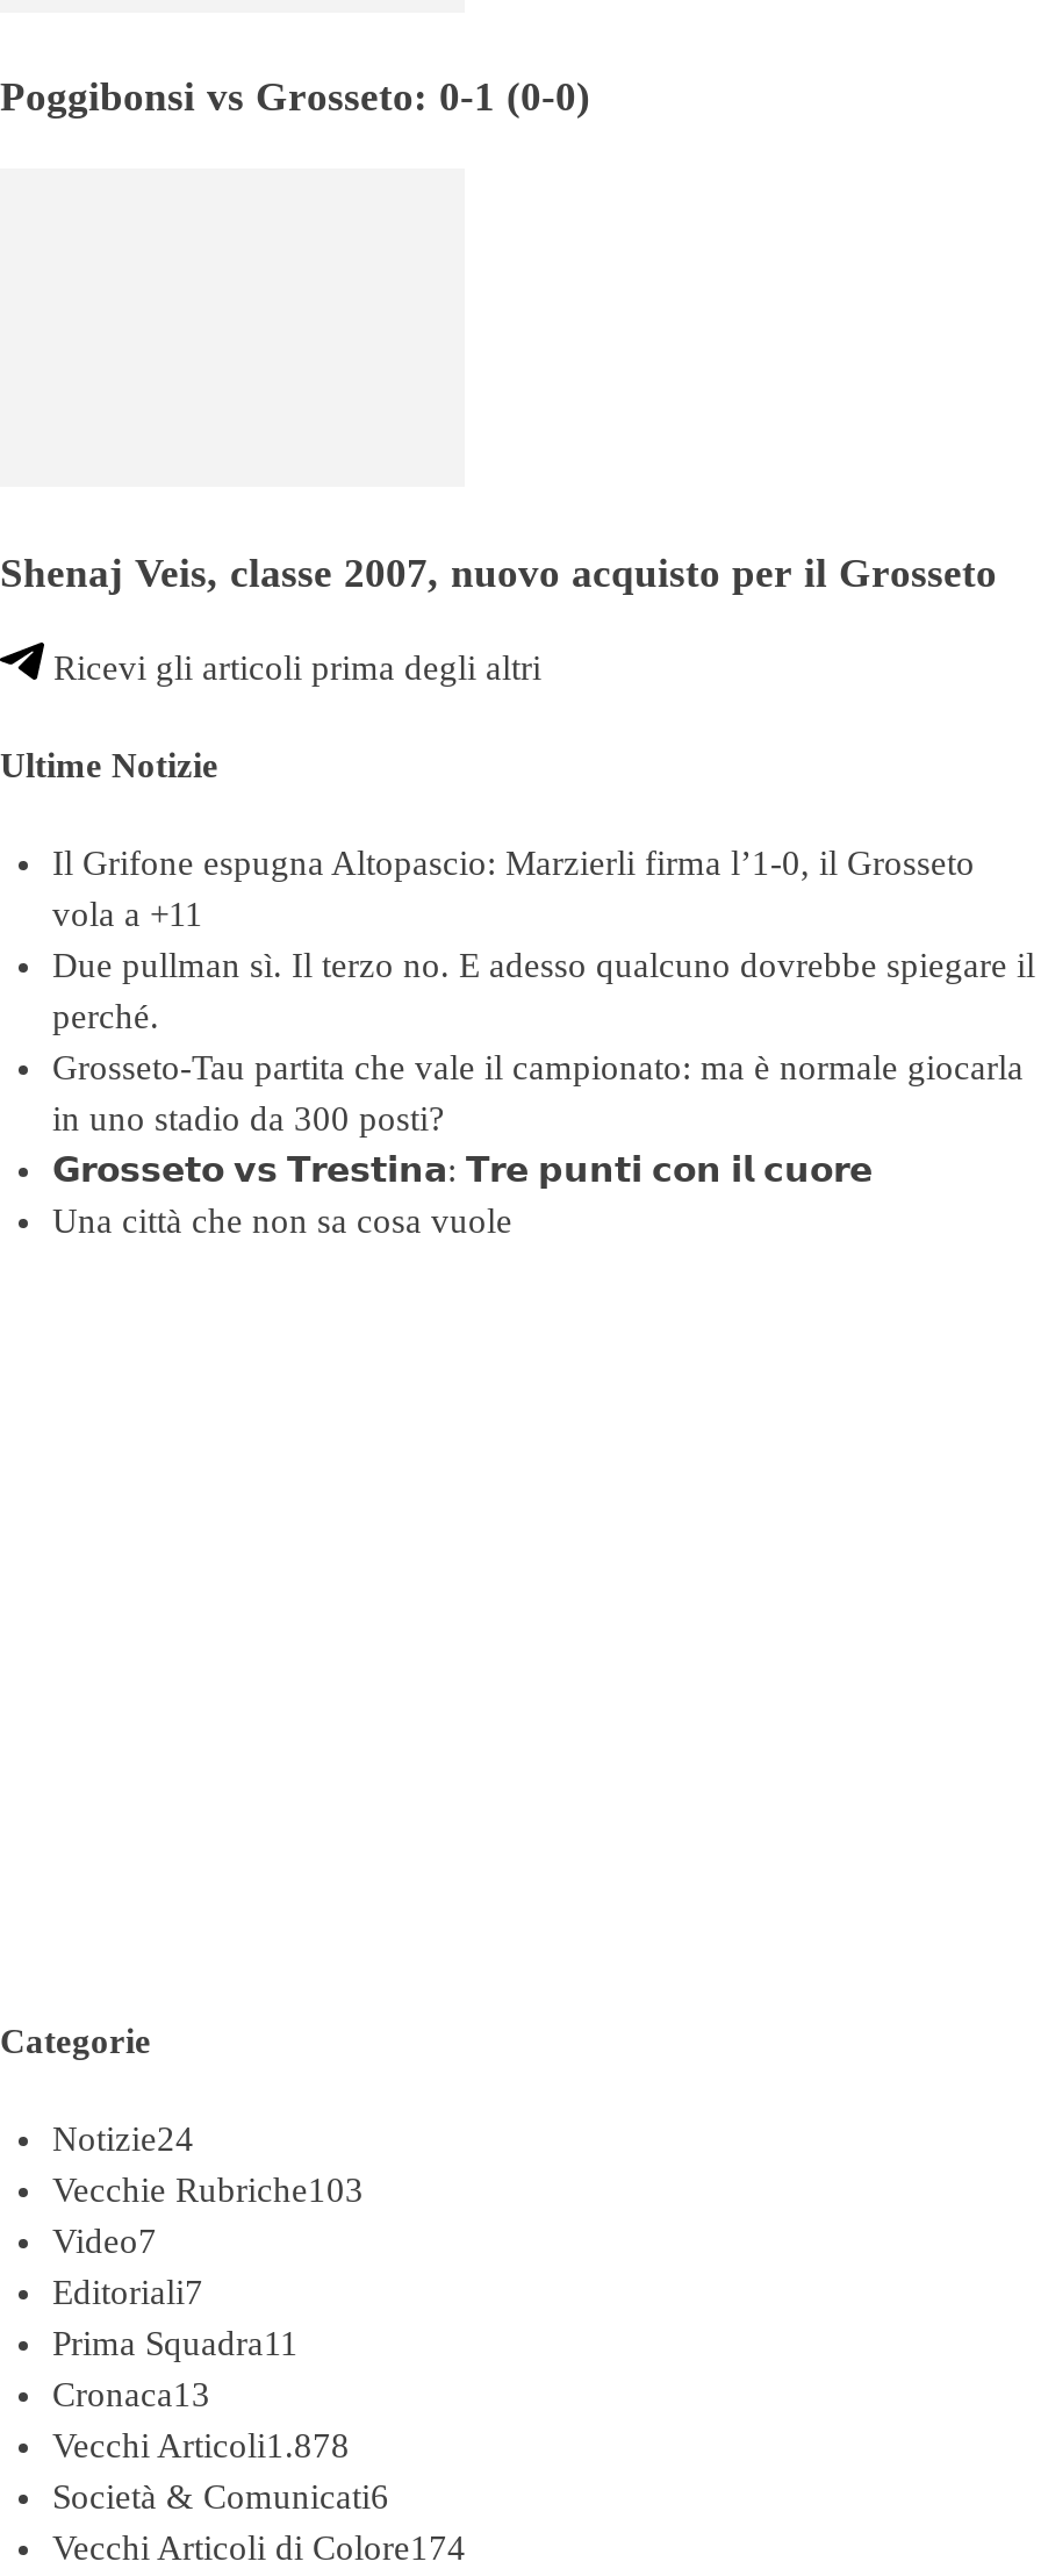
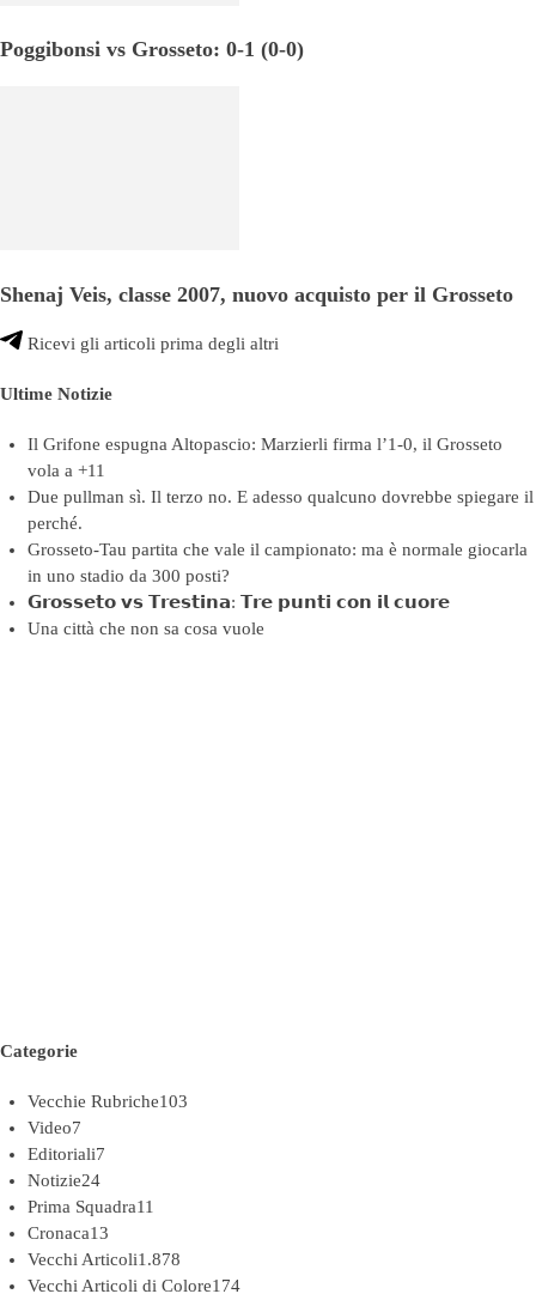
[52,2120,194,2157] Notizie24 -> none
none -> [27,1170,100,1189] Notizie24
[52,2477,389,2515] Società & Comunicati6 -> none

